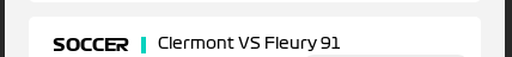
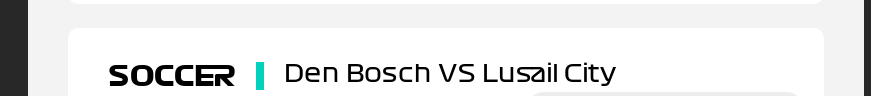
[158,37,341,51] Clermont VS Fleury 91 -> [284,62,616,86] Den Bosch VS Lusail City

